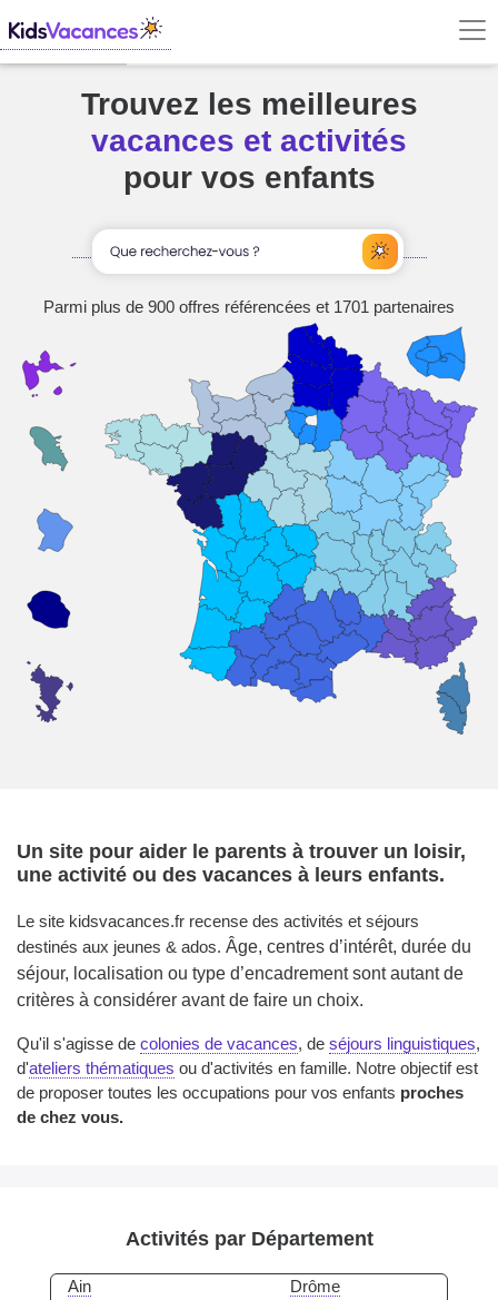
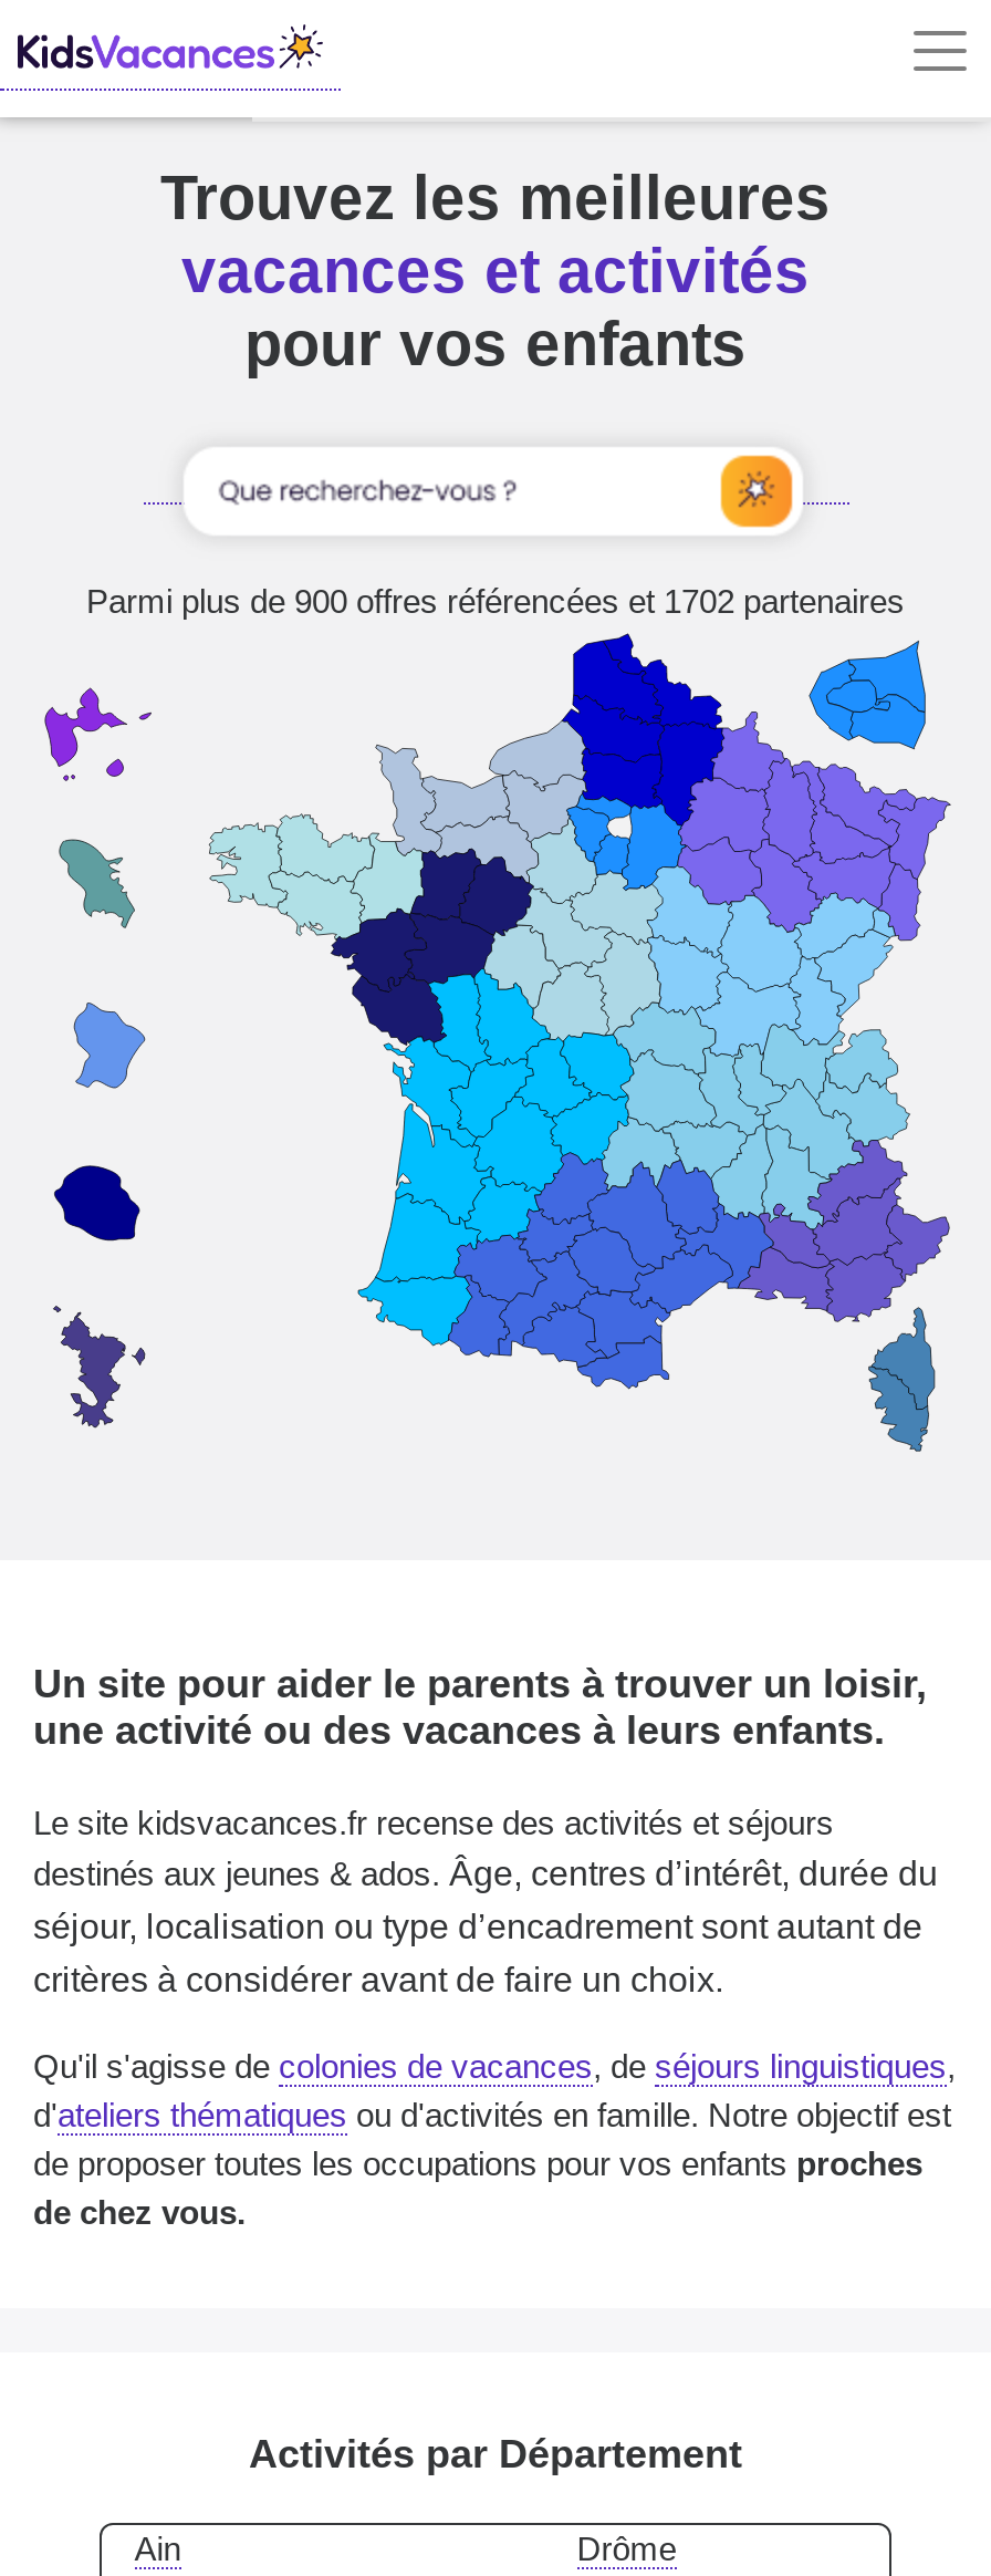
[43,297,455,316] Parmi plus de 900 offres référencées et 1701 partenaires -> [86,582,905,620] Parmi plus de 900 offres référencées et 1702 partenaires

